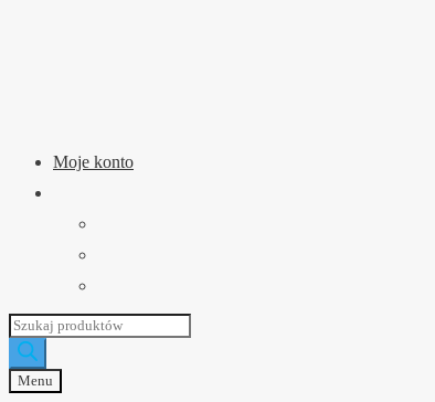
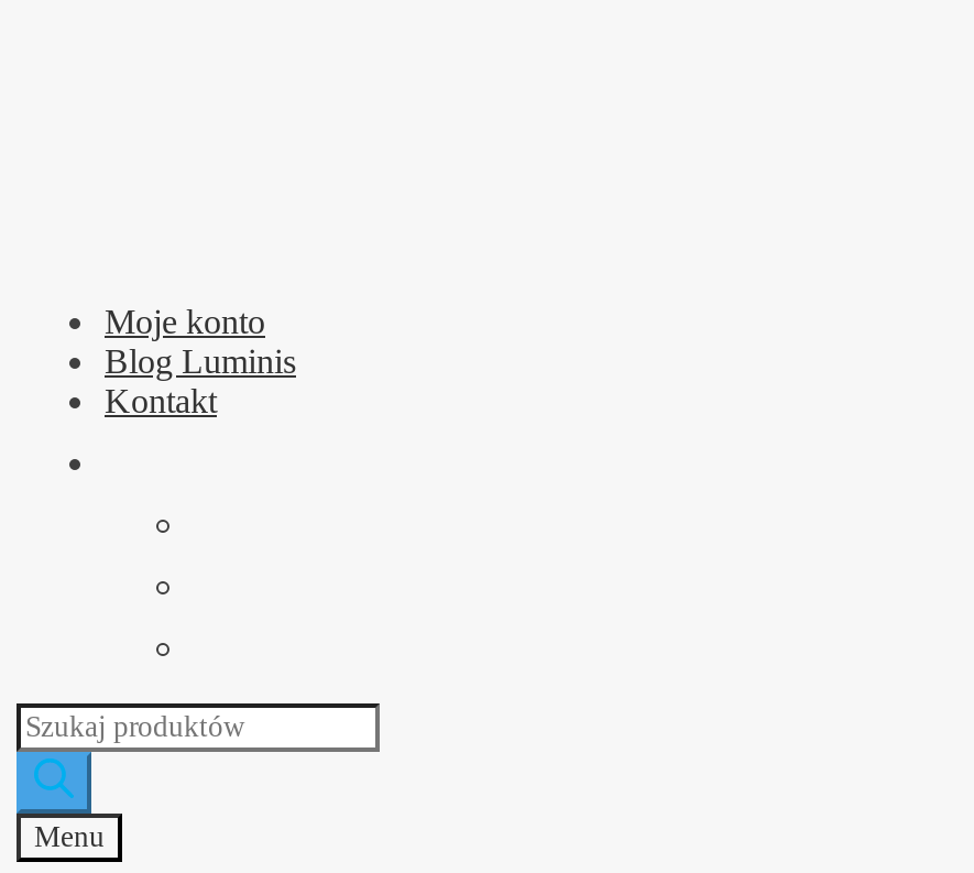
none -> [105,342,296,419] Blog Luminis | Kontakt

